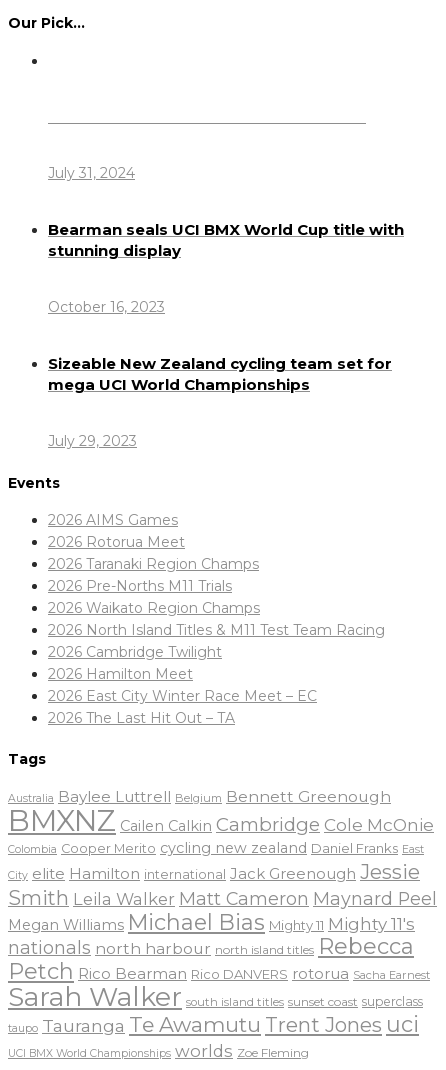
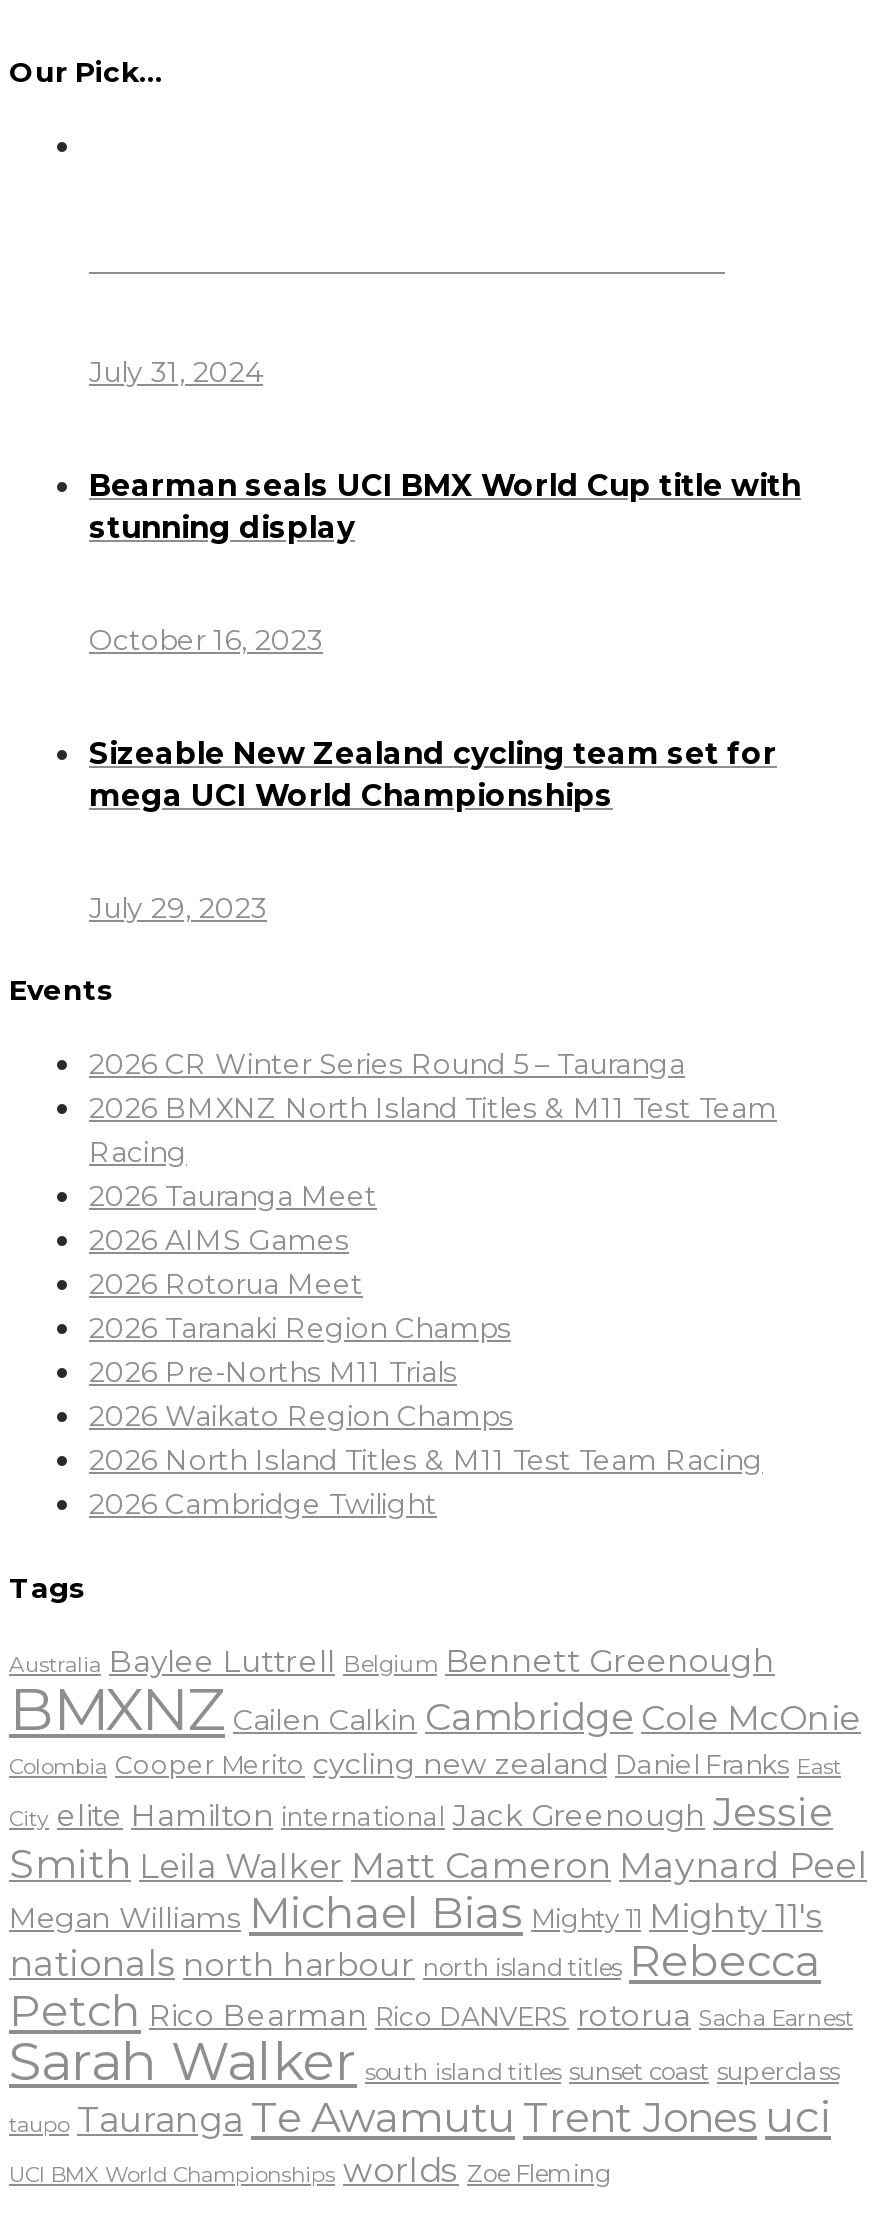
none -> [89,1047,777,1215] 2026 CR Winter Series Round 5 – Tauranga | 2026 BMXNZ North Island Titles & M11 Test Team | Racing | 2026 Tauranga Meet
moved [48,511,385,661] -> [89,1223,763,1523]: 2026 AIMS Games | 2026 Rotorua Meet | 2026 Taranaki Region Champs | 2026 Pre-Norths M11 Trials | 2026 Waikato Region Champs | 2026 North Island Titles & M11 Test Team Racing | 2026 Cambridge Twilight
[48,665,317,727] 2026 Hamilton Meet | 2026 East City Winter Race Meet – EC | 2026 The Last Hit Out – TA -> none

